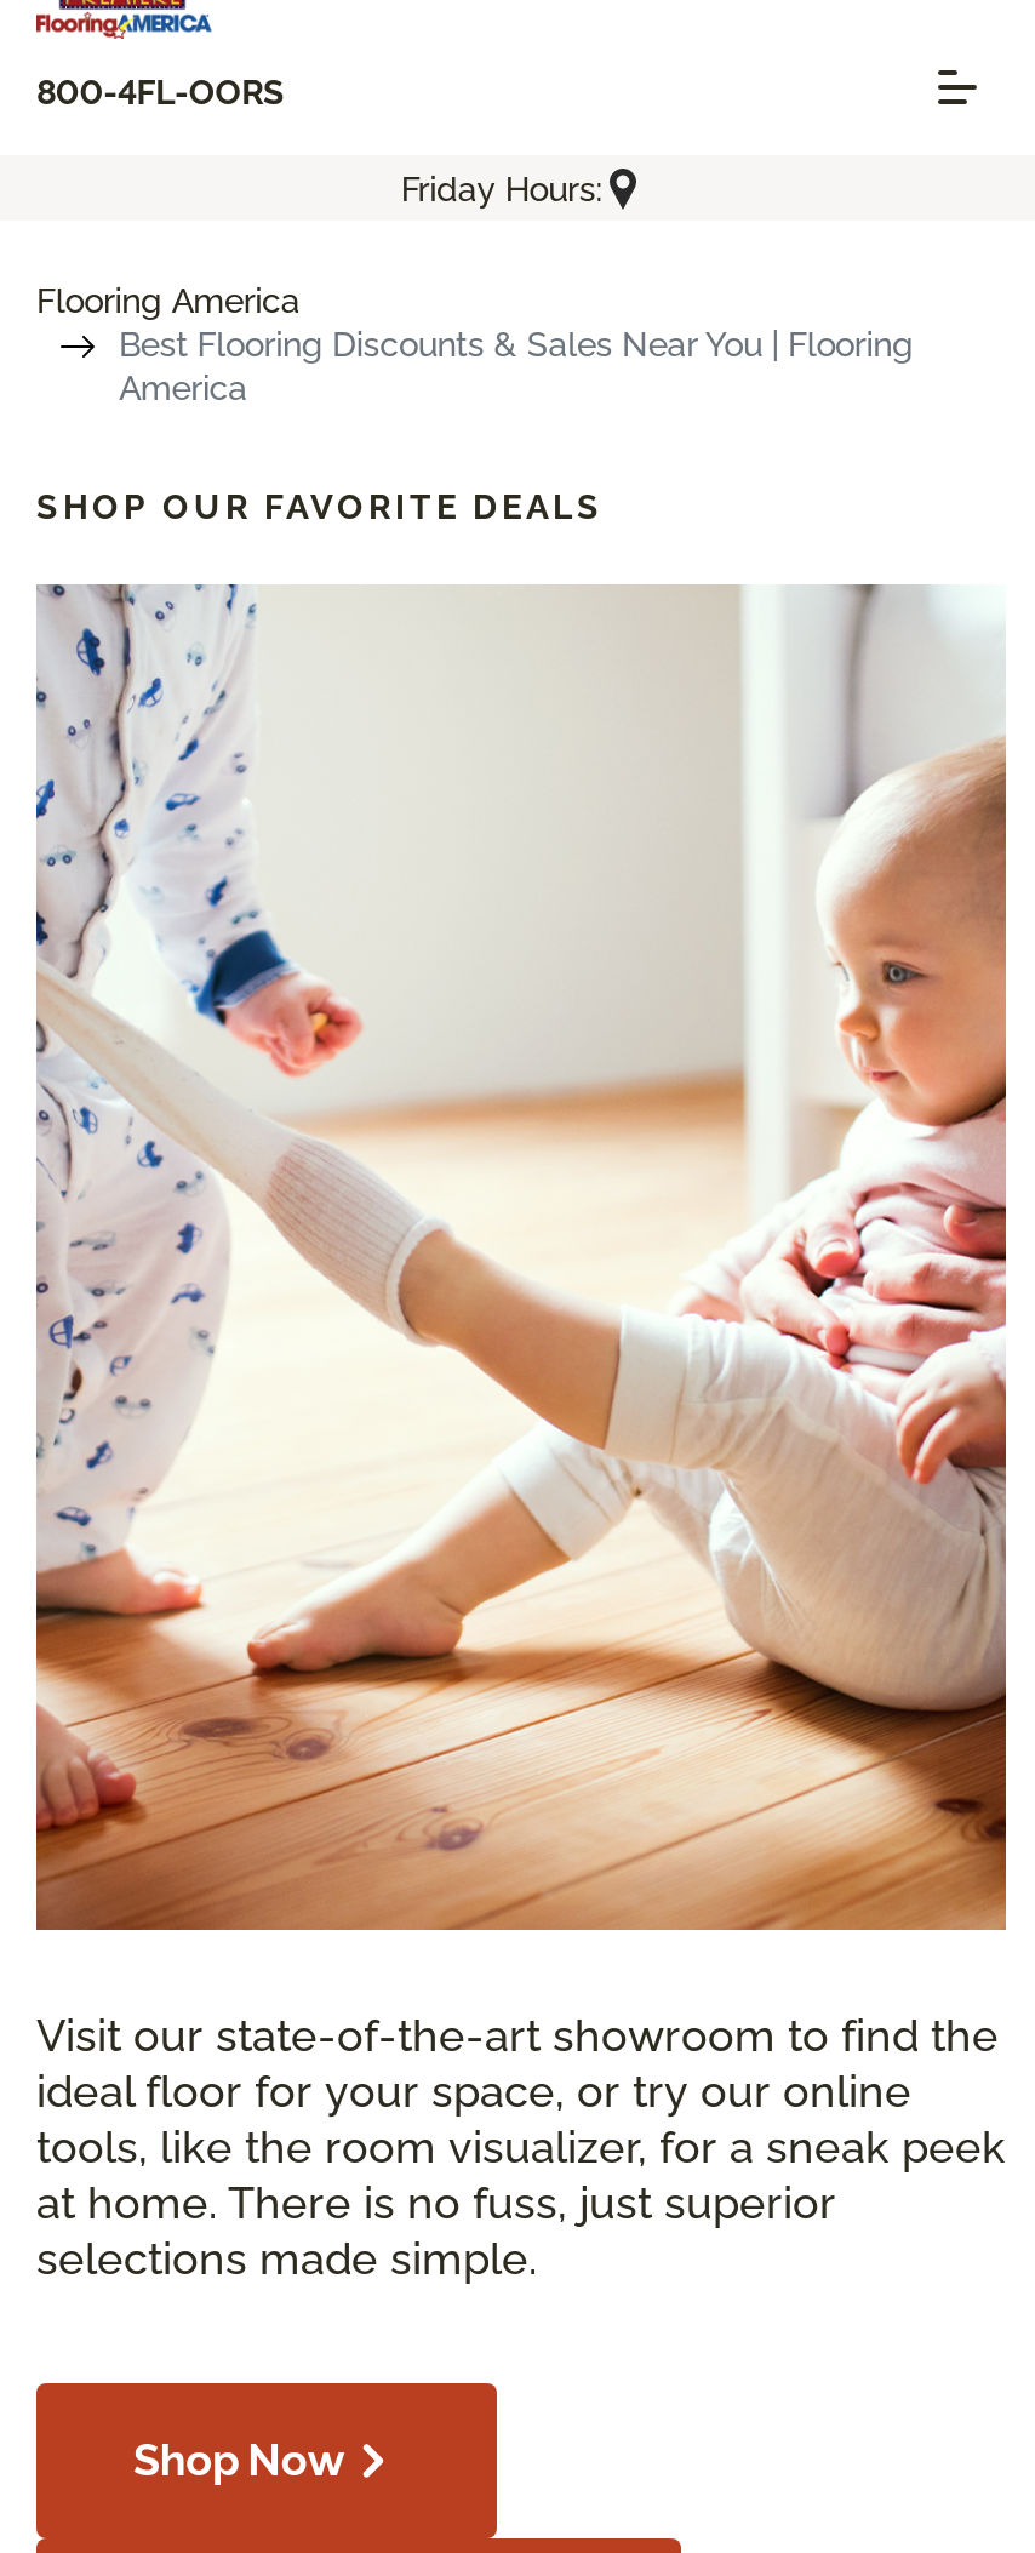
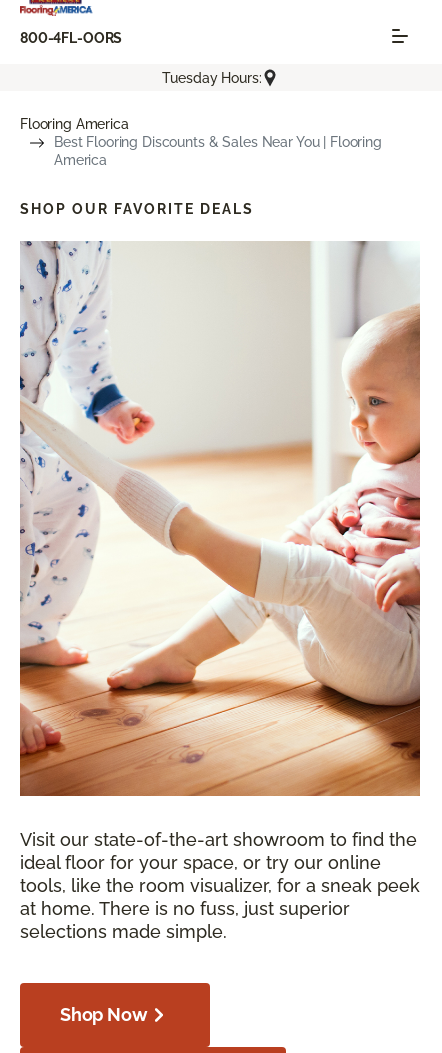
[401,169,603,208] Friday Hours: -> [162,70,261,86] Tuesday Hours:

